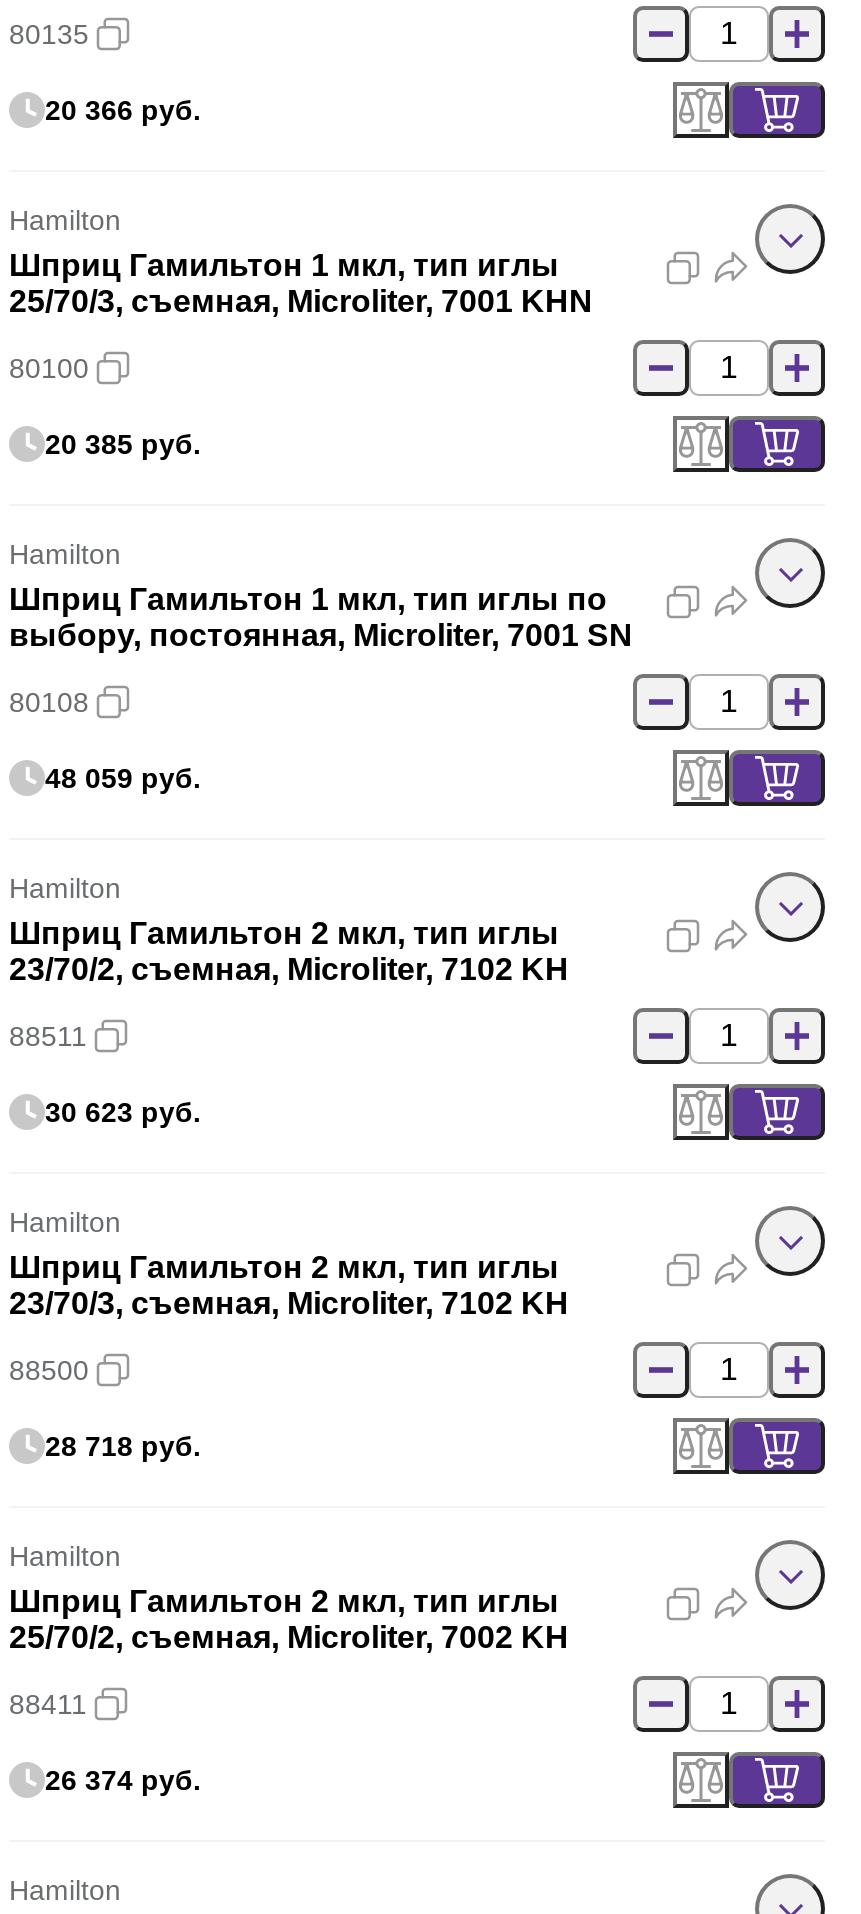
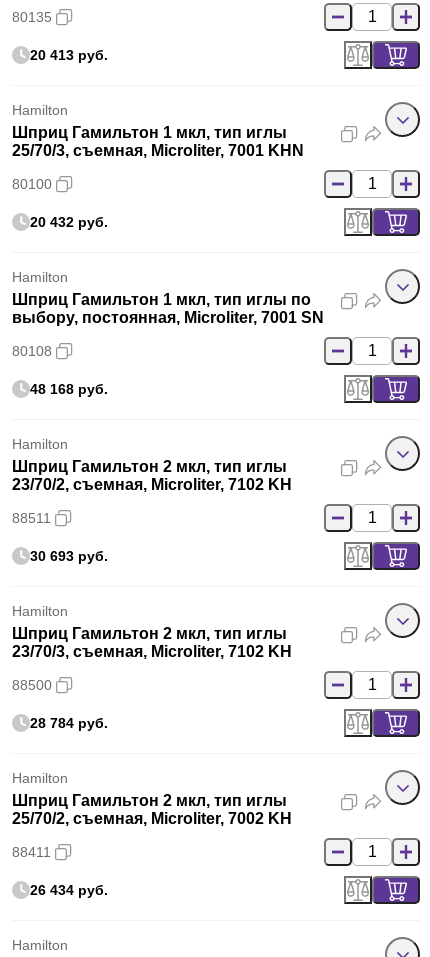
[45,94,201,126] 20 366 руб. -> [30,47,108,63] 20 413 руб.
[45,428,201,460] 20 385 руб. -> [30,214,108,230] 20 432 руб.
[45,762,201,794] 48 059 руб. -> [30,381,108,397] 48 168 руб.
[45,1096,201,1128] 30 623 руб. -> [30,548,108,564] 30 693 руб.
[45,1430,201,1462] 28 718 руб. -> [30,715,108,731] 28 784 руб.
[45,1764,201,1796] 26 374 руб. -> [30,882,108,898] 26 434 руб.

